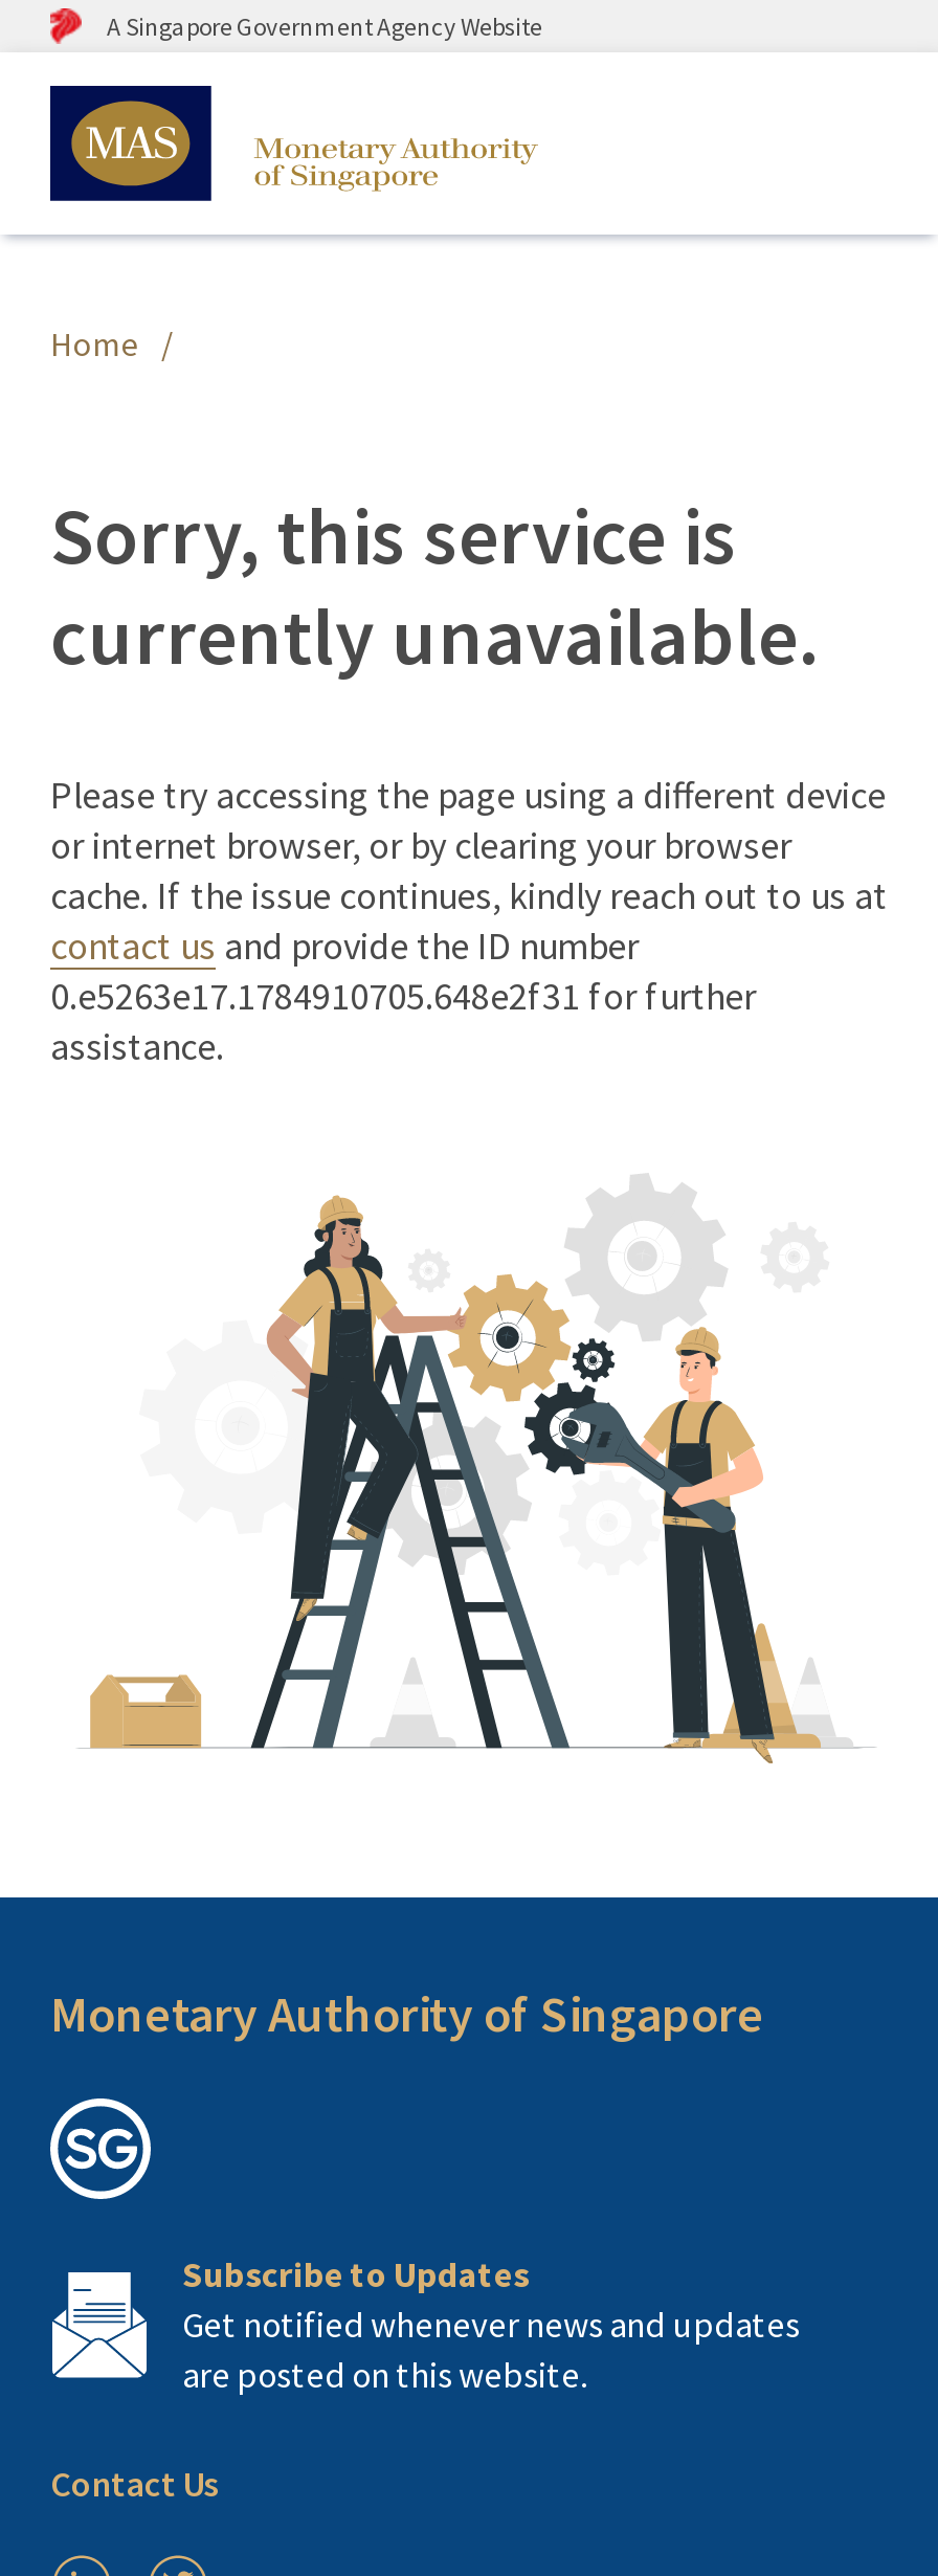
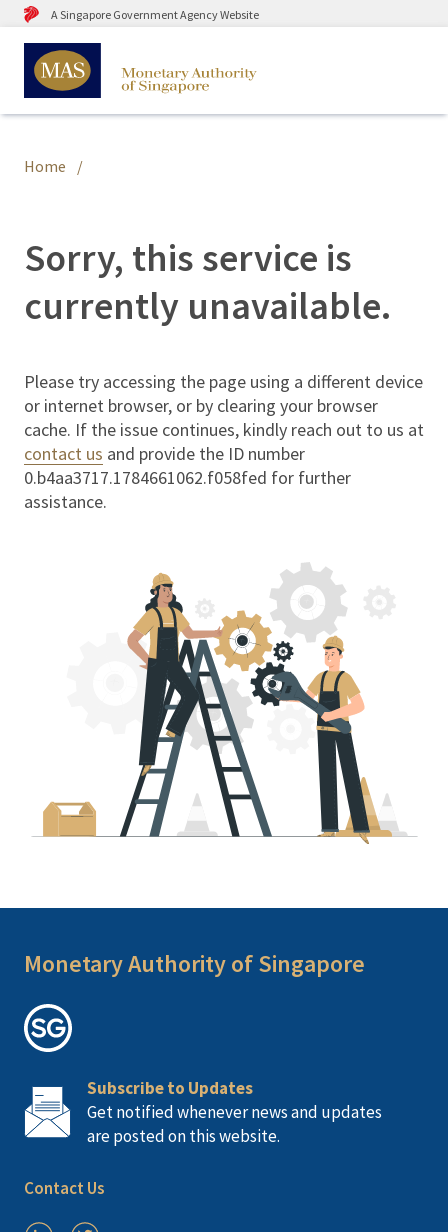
[50,972,756,1020] 0.e5263e17.1784910705.648e2f31 for further -> [24,466,351,489] 0.b4aa3717.1784661062.f058fed for further

